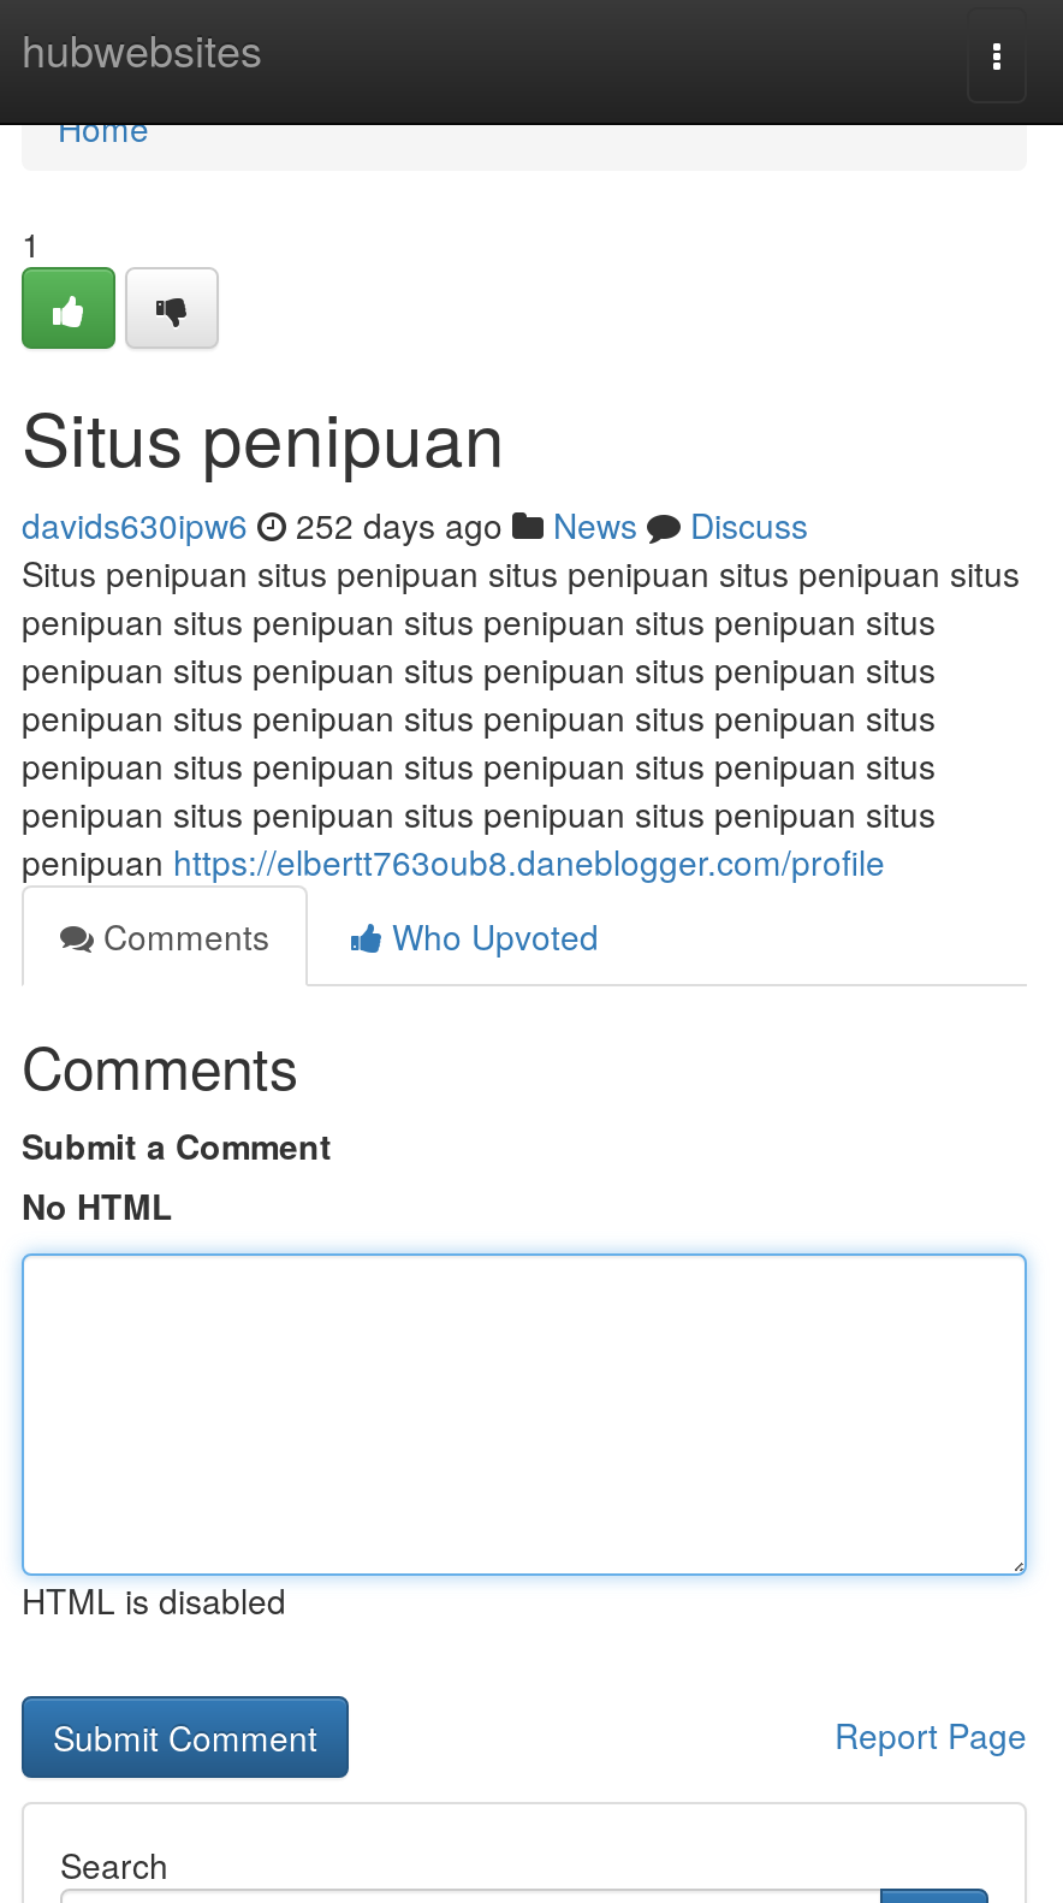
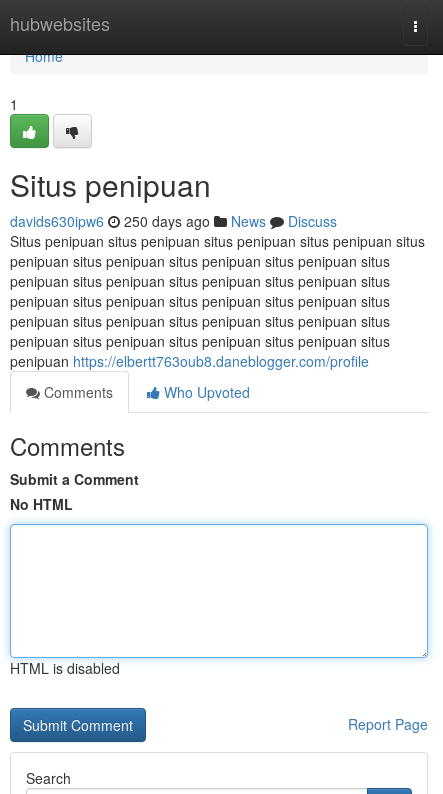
[22,500,808,549] davids630ipw6 252 days ago News Discuss -> [10,211,337,231] davids630ipw6 250 days ago News Discuss

